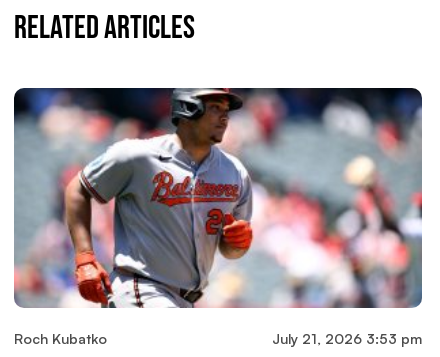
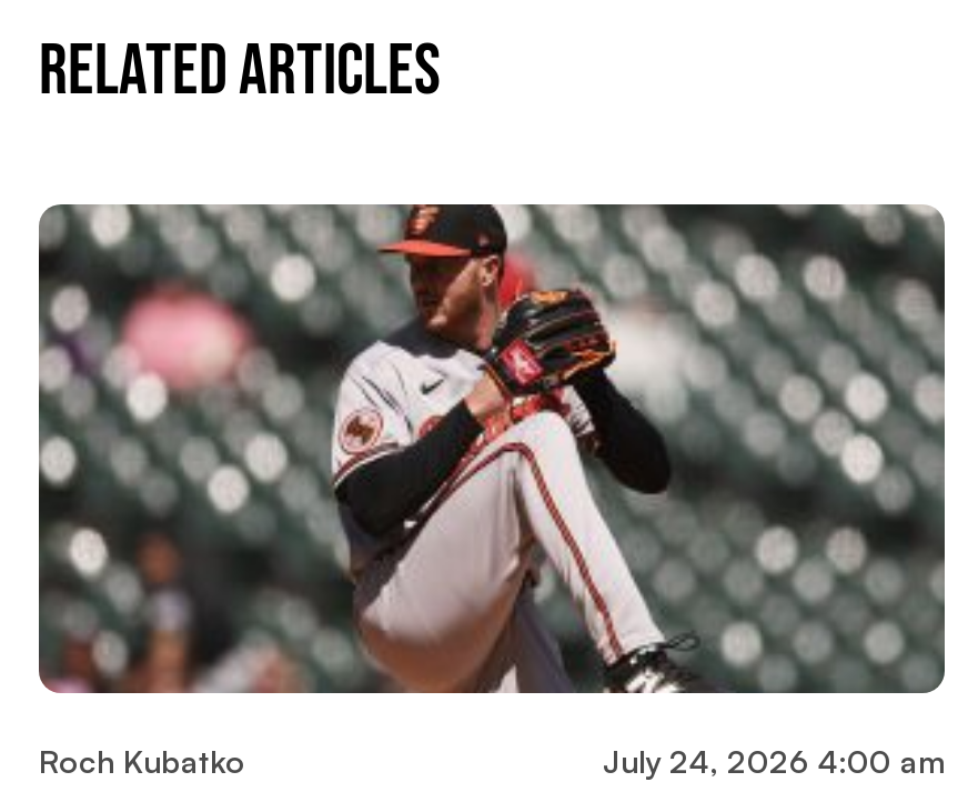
[14,87,423,347] [image] | July 21, 2026 3:53 pm -> [37,202,947,780] [image] | July 24, 2026 4:00 am

